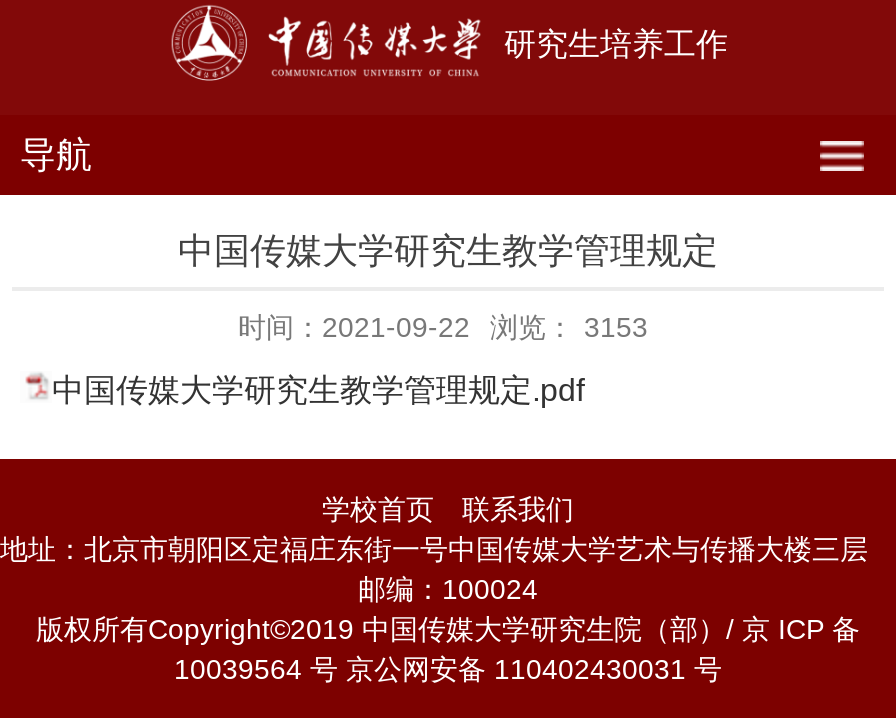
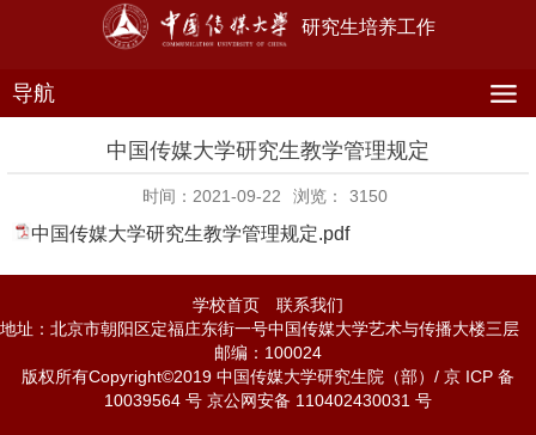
[238,311,648,343] 时间：2021-09-22 浏览： 3153 -> [142,186,388,205] 时间：2021-09-22 浏览： 3150

